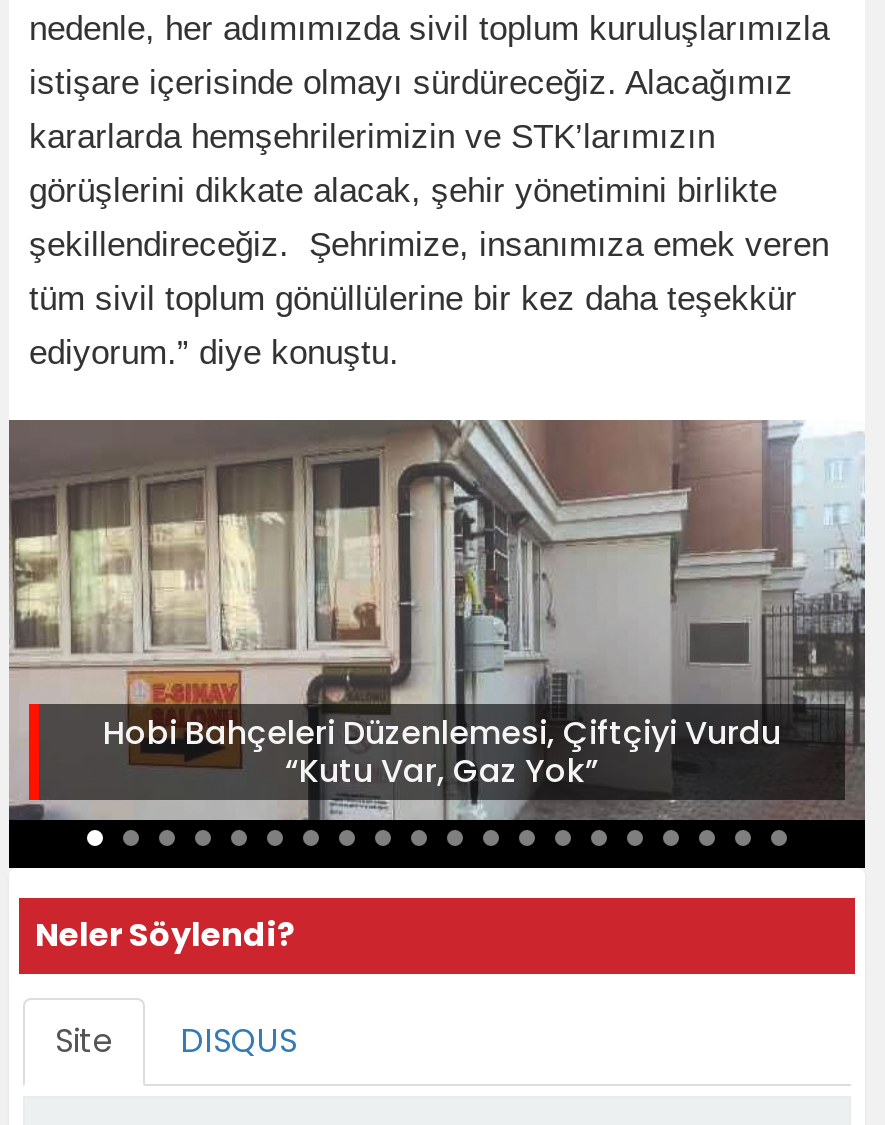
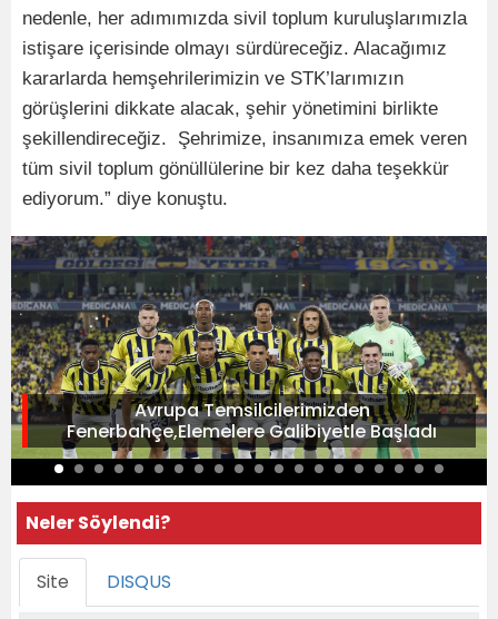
[9,418,867,822] [image] | Hobi Bahçeleri Düzenlemesi, Çiftçiyi Vurdu | “Kutu Var, Gaz Yok” -> [11,235,488,460] [image] | Avrupa Temsilcilerimizden | Fenerbahçe,Elemelere Galibiyetle Başladı

